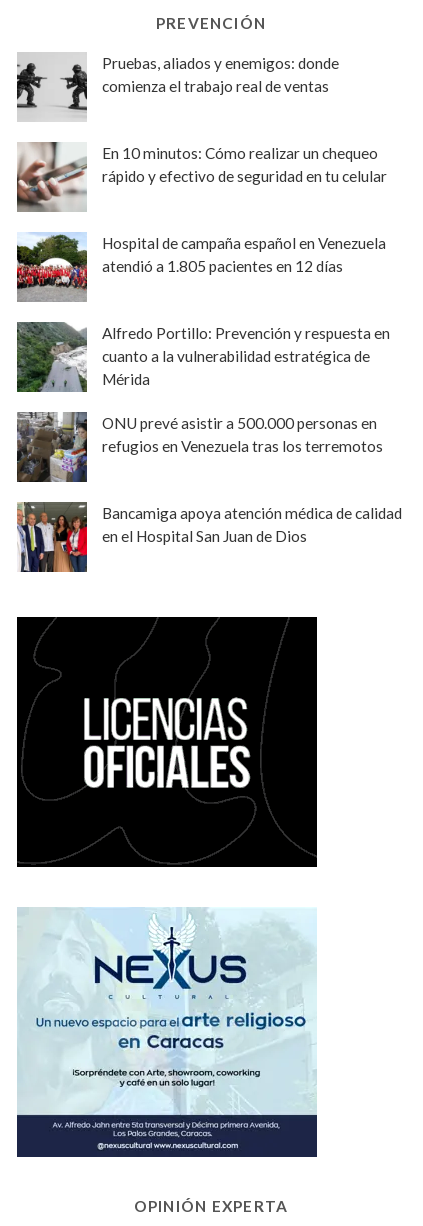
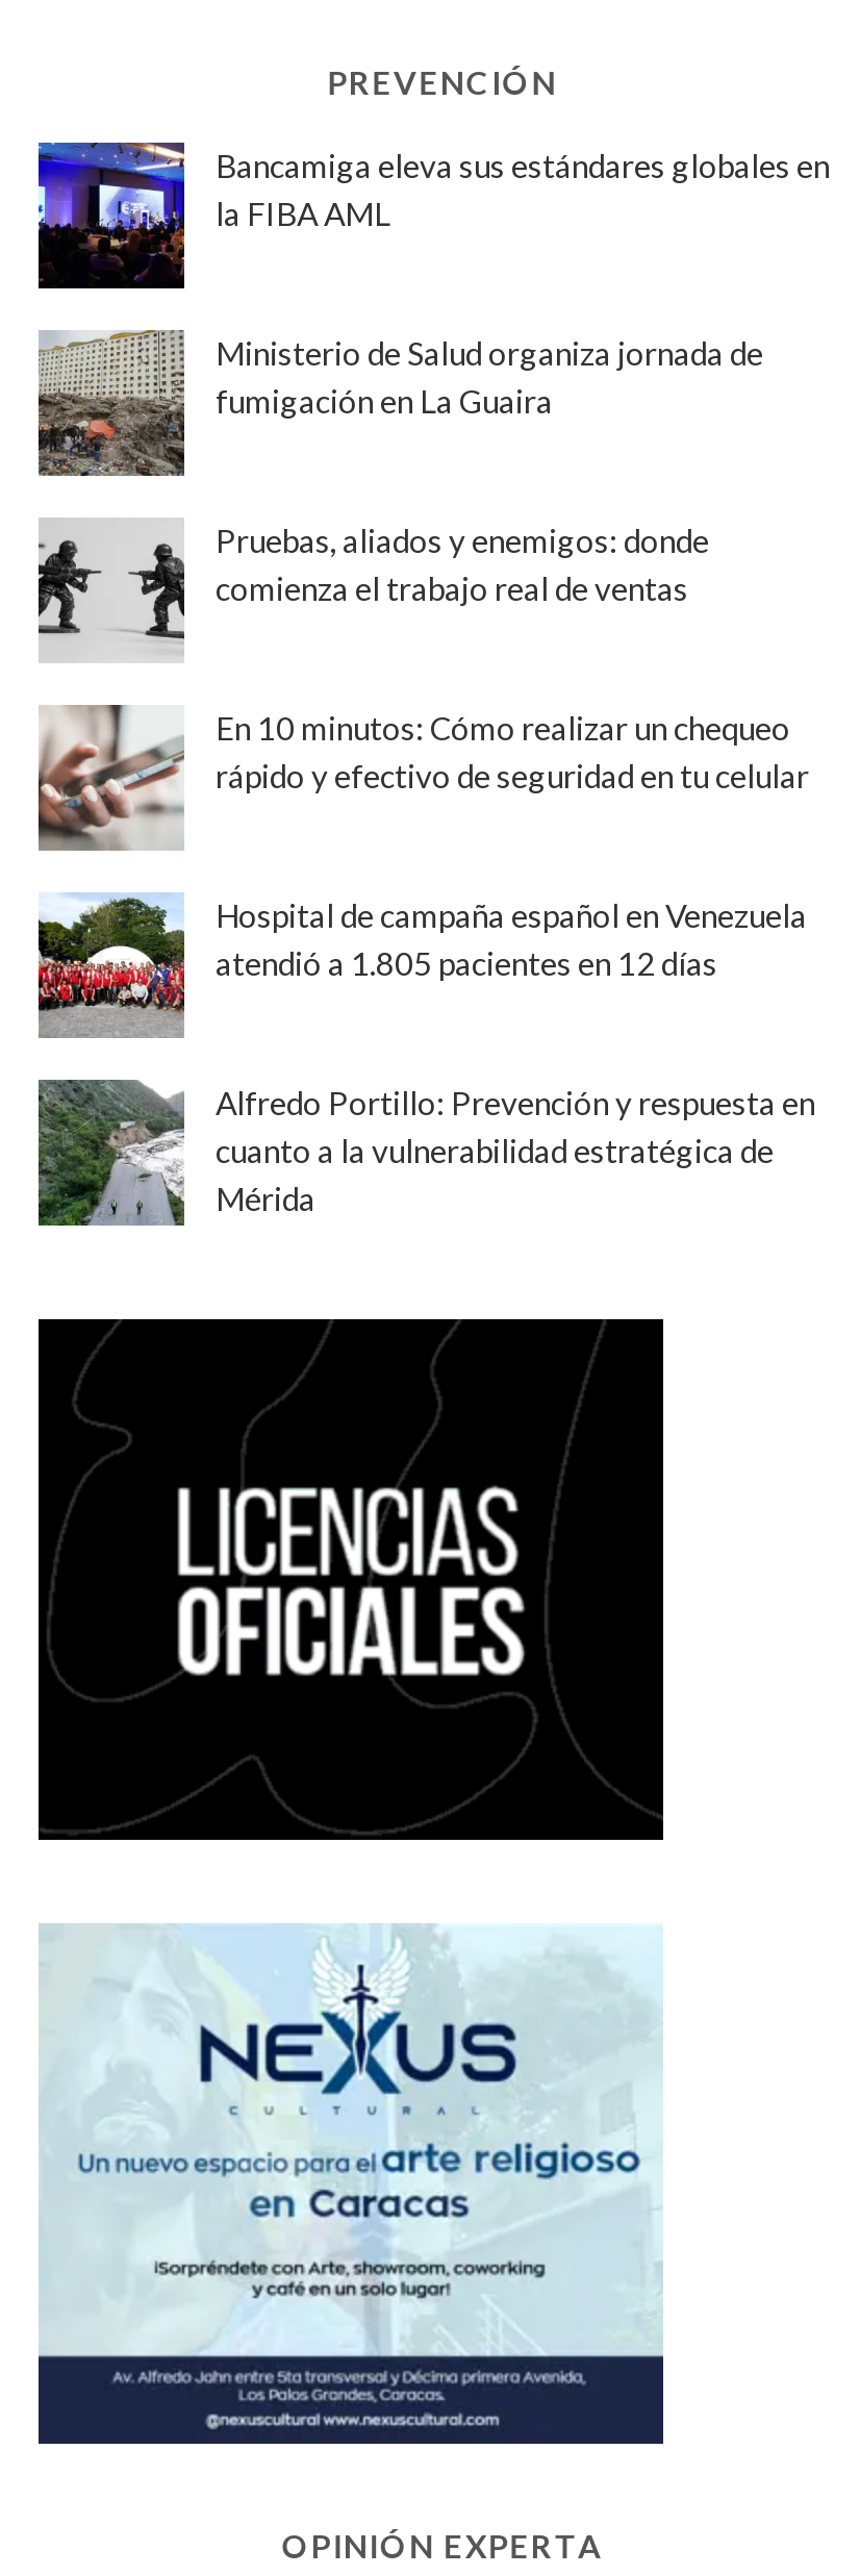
none -> [36,141,830,291] [image] | Bancamiga eleva sus estándares globales en | la FIBA AML
none -> [39,328,763,476] [image] | Ministerio de Salud organiza jornada de | fumigación en La Guaira
moved [15,54,390,388] -> [34,521,815,1216]: [image] | Pruebas, aliados y enemigos: donde | comienza el trabajo real de ventas | ... | cuanto a la vulnerabilidad estratégica de | Mérida
[16,411,383,482] [image] | ONU prevé asistir a 500.000 personas en | refugios en Venezuela tras los terremotos -> none
[16,501,402,573] [image] | Bancamiga apoya atención médica de calidad | en el Hospital San Juan de Dios -> none

